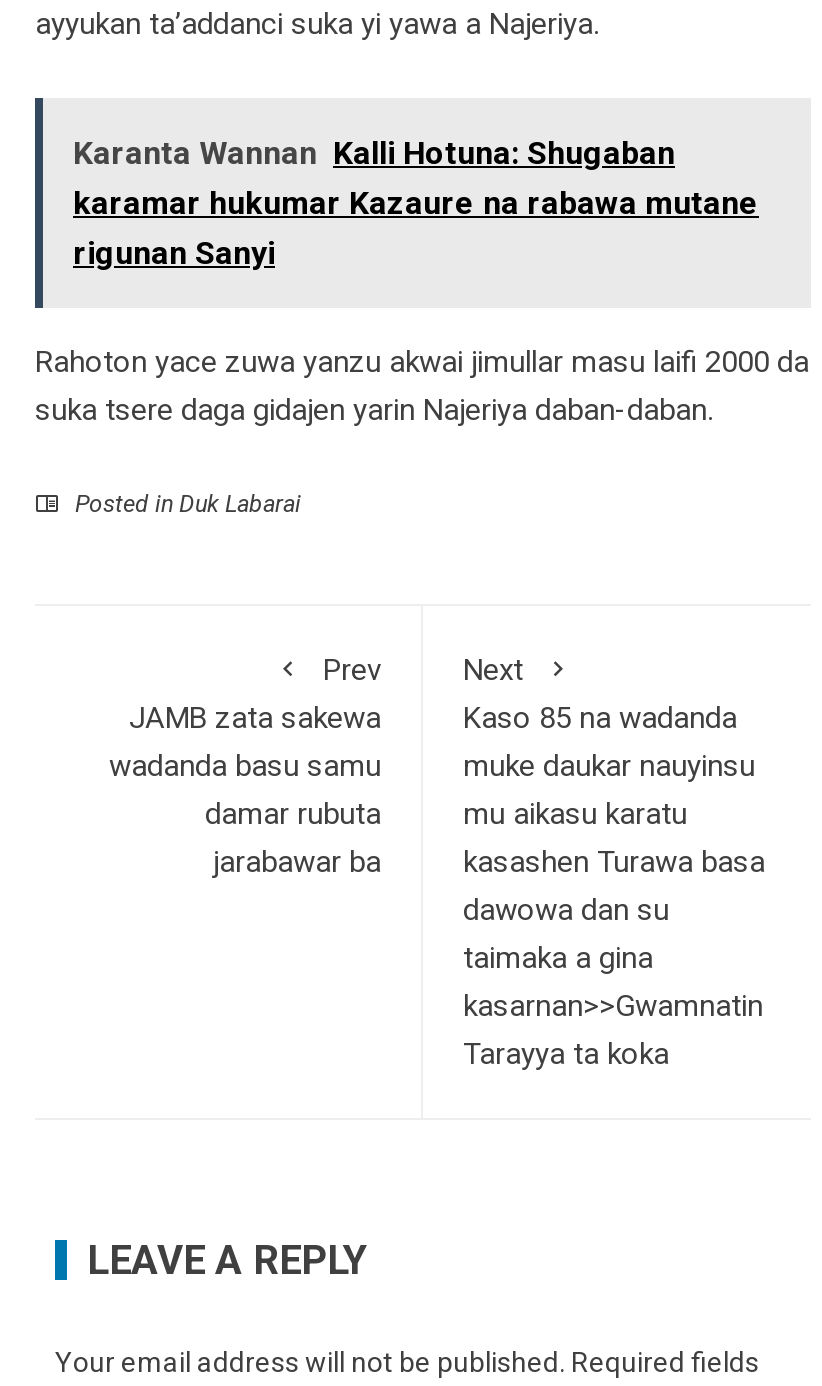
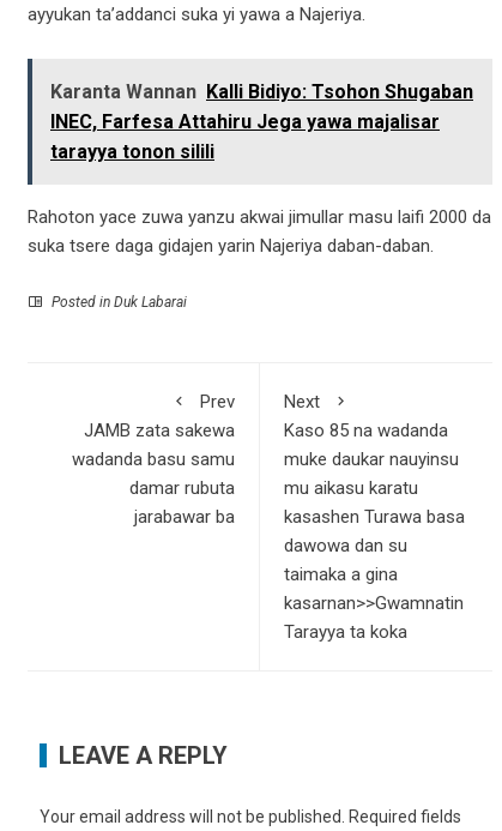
[73,135,759,273] Karanta Wannan Kalli Hotuna: Shugaban | karamar hukumar Kazaure na rabawa mutane | rigunan Sanyi -> [50,81,473,164] Karanta Wannan Kalli Bidiyo: Tsohon Shugaban | INEC, Farfesa Attahiru Jega yawa majalisar | tarayya tonon silili

